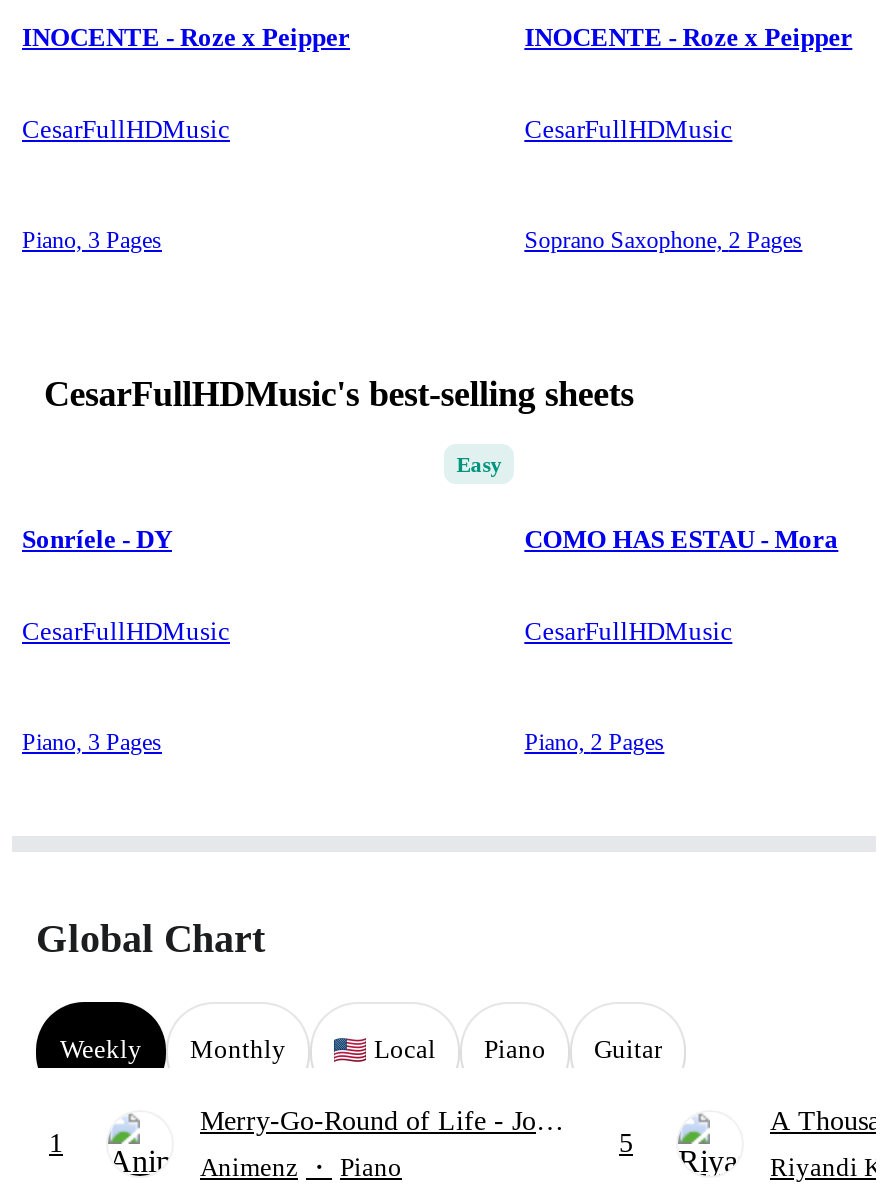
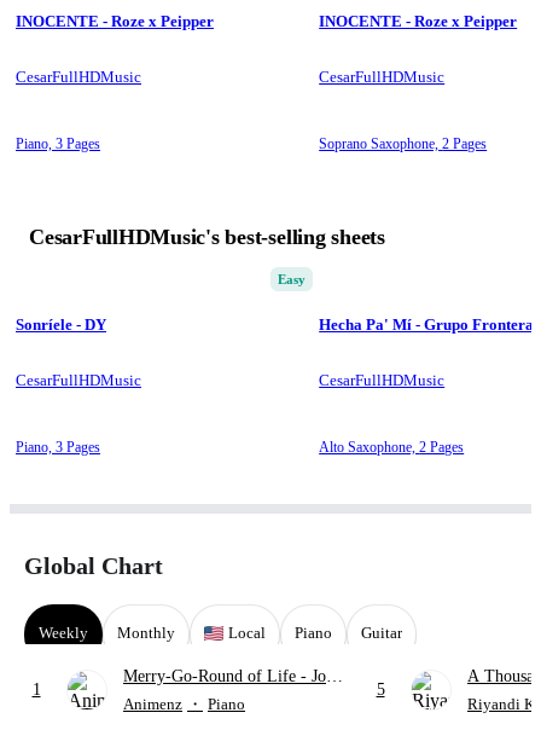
[524,524,838,554] COMO HAS ESTAU - Mora -> [319,315,534,333] Hecha Pa' Mí - Grupo Frontera
[524,728,664,756] Piano, 2 Pages -> [319,439,464,456] Alto Saxophone, 2 Pages

